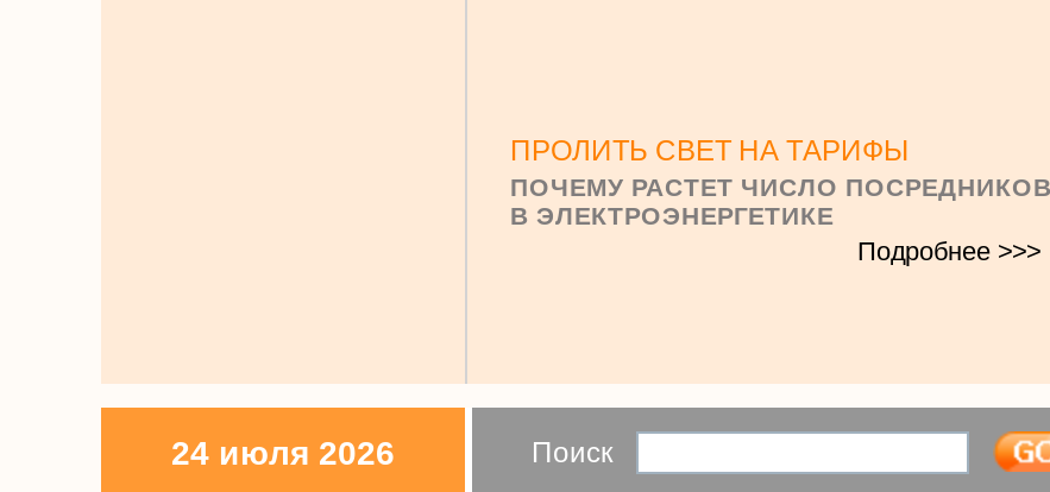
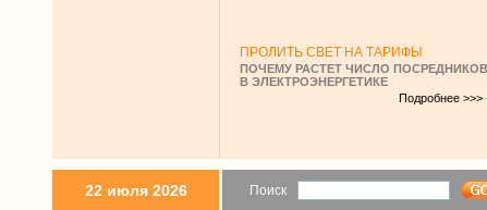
[171,434,395,472] 24 июля 2026 -> [84,182,187,199] 22 июля 2026

